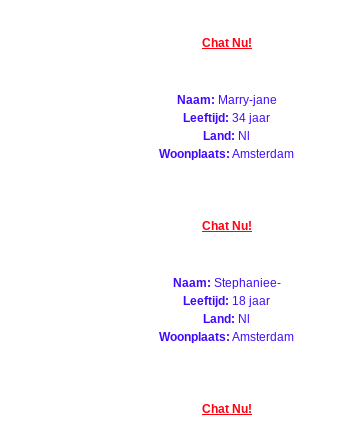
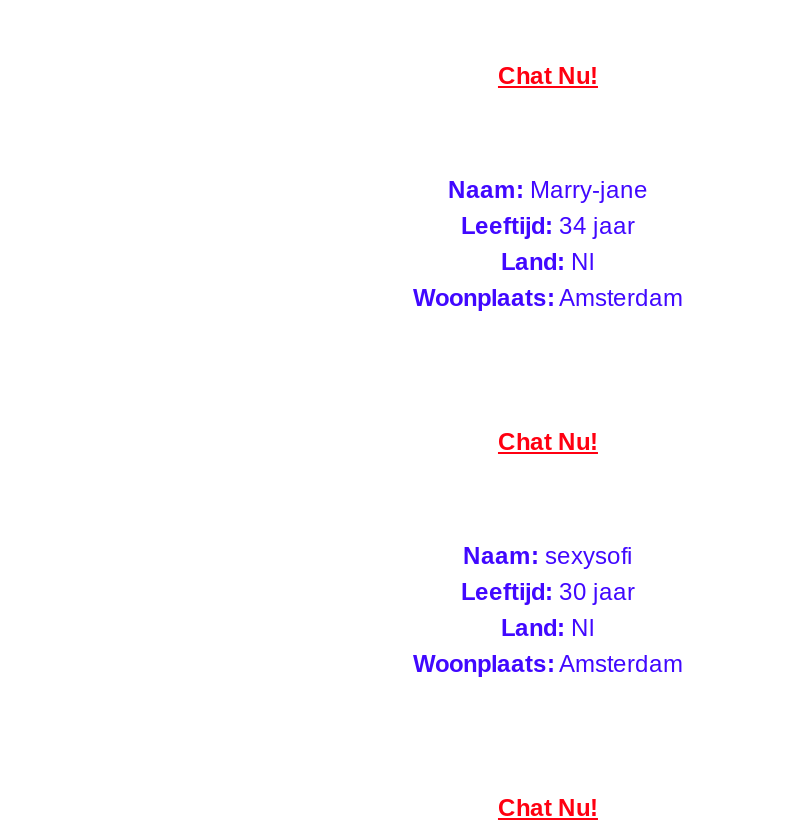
[173,276,281,290] Naam: Stephaniee- -> [463,543,633,571] Naam: sexysofi
[183,294,270,308] Leeftijd: 18 jaar -> [461,579,635,607] Leeftijd: 30 jaar

